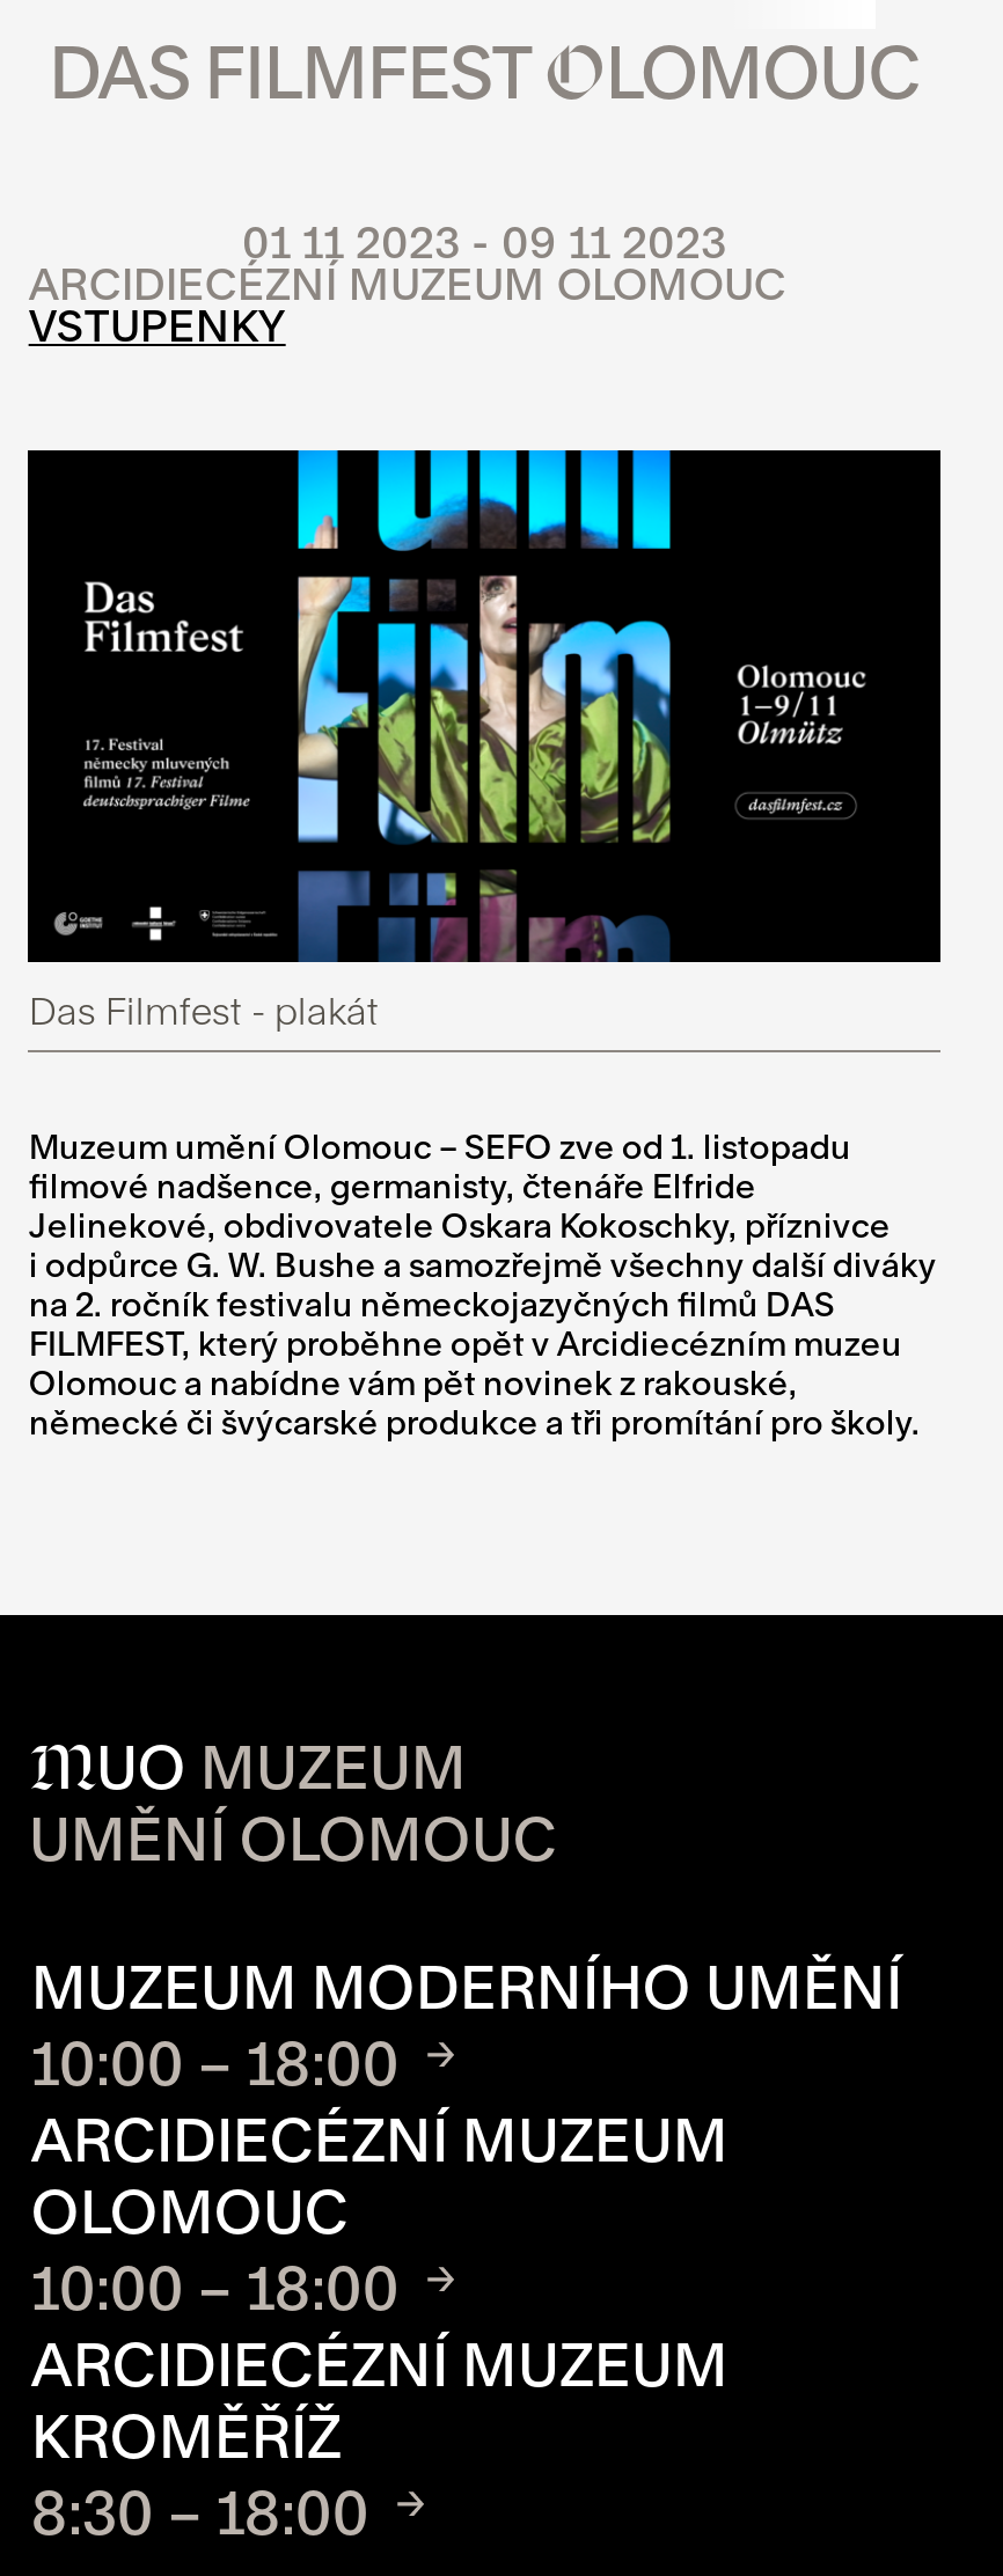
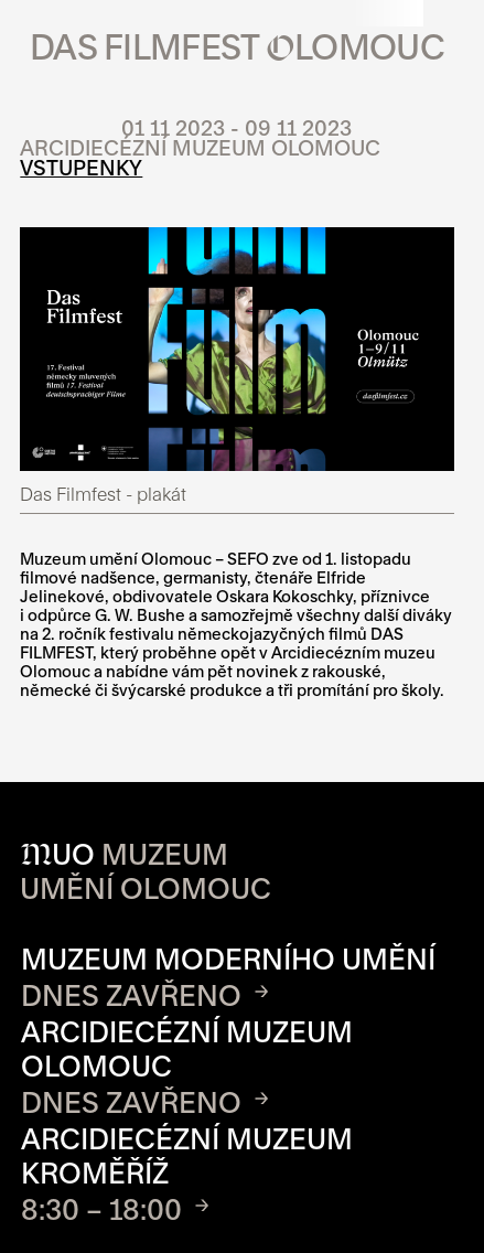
[31,2027,399,2097] 10:00 – 18:00 -> [21,978,242,1011] DNES ZAVŘENO
[31,2252,399,2321] 10:00 – 18:00 -> [21,1085,242,1118] DNES ZAVŘENO

